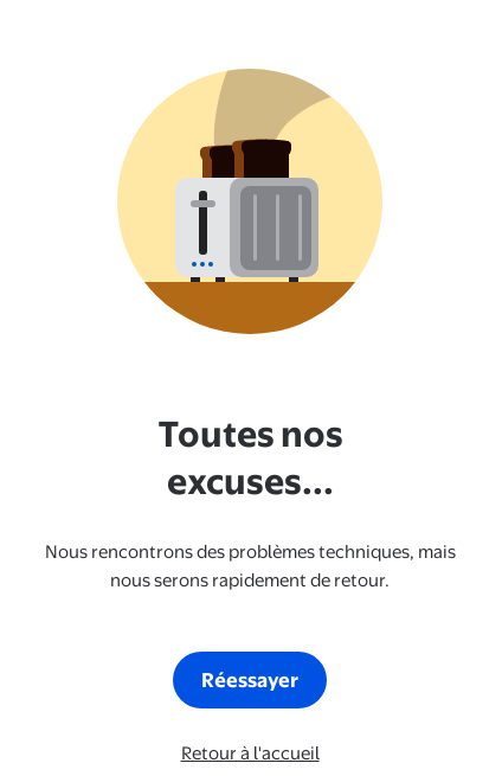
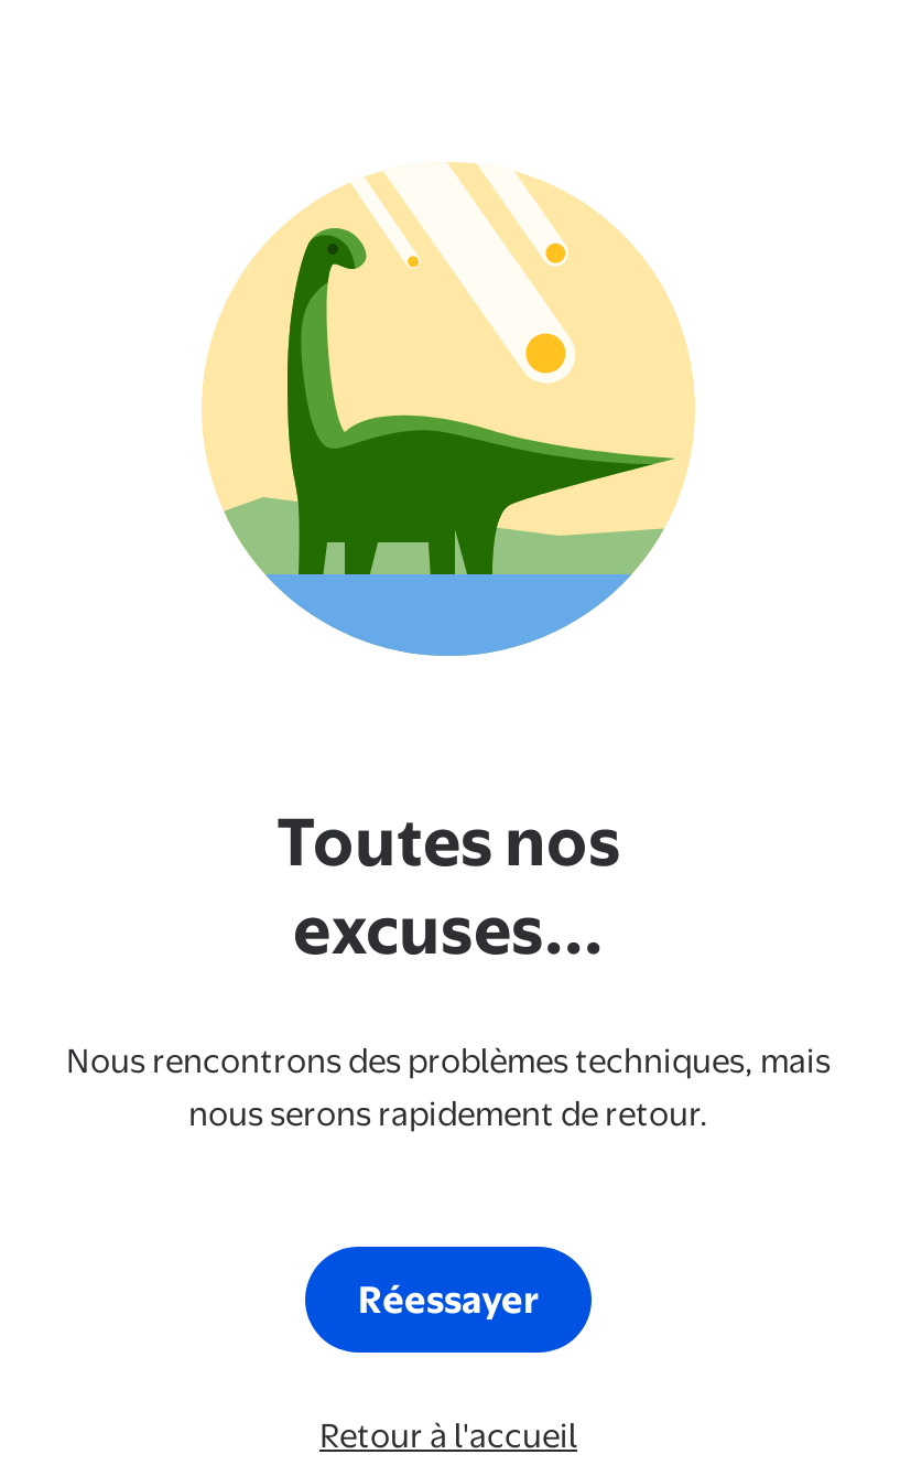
[130,69,367,335] [image] -> [224,164,673,658] [image]

